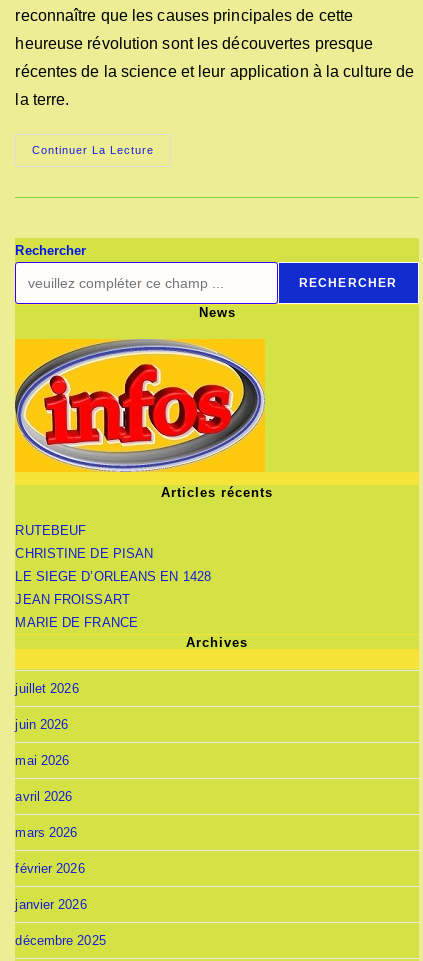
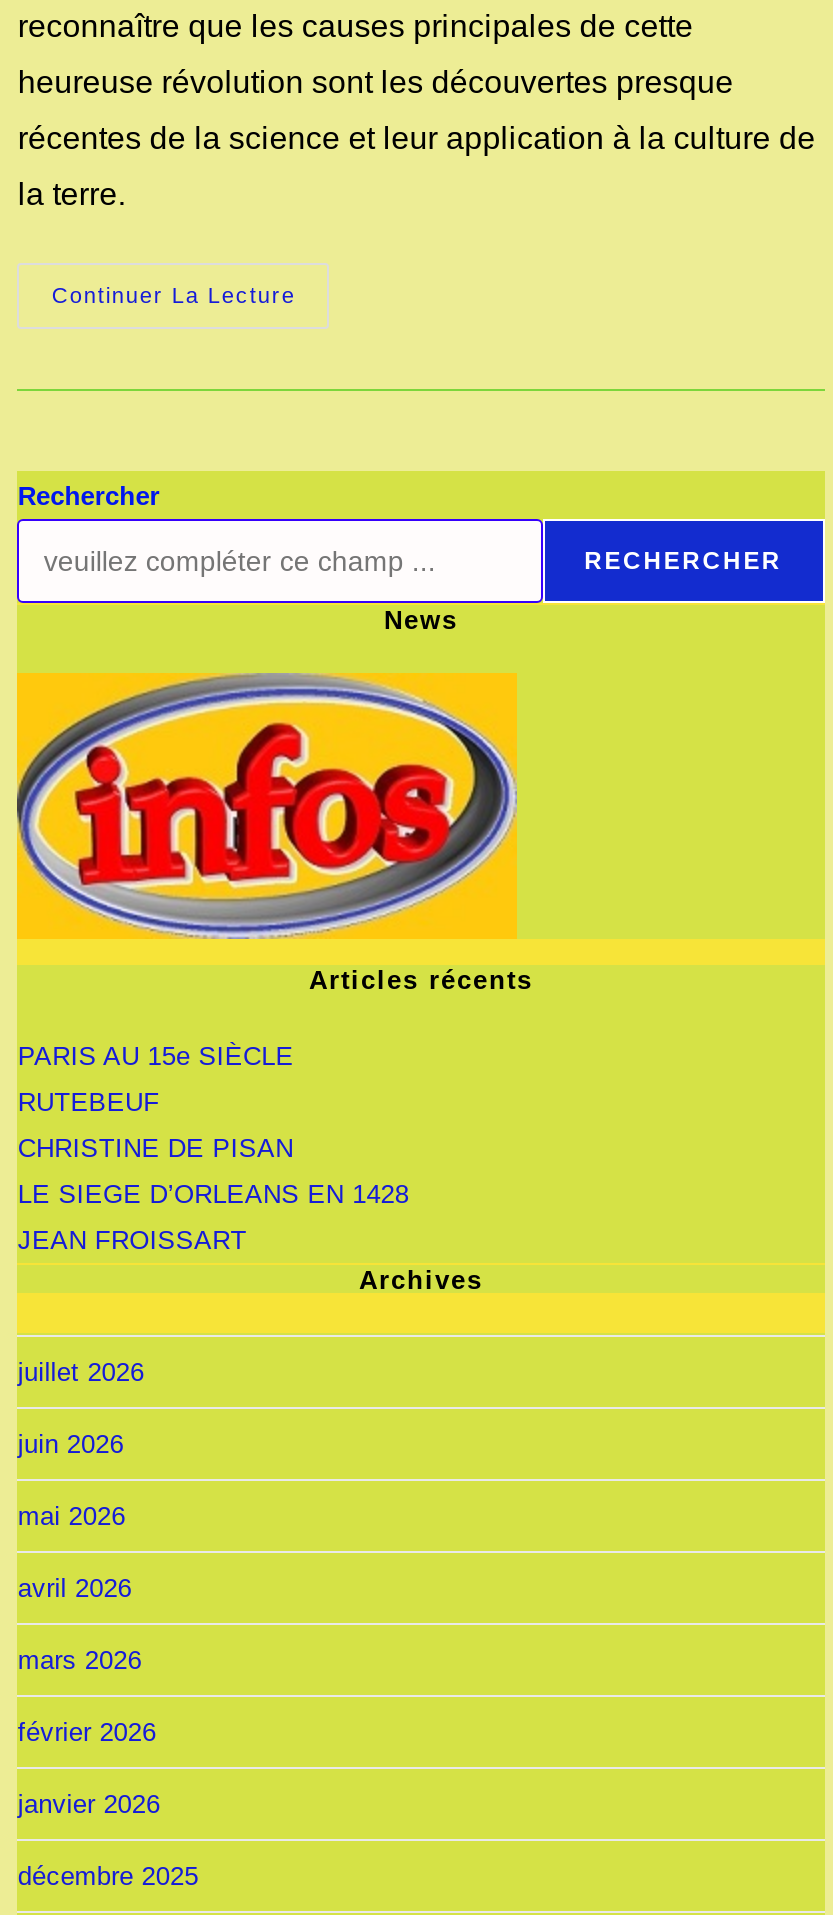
none -> [18,1041,294,1071] PARIS AU 15e SIÈCLE
moved [15,523,211,607] -> [18,1087,409,1255]: RUTEBEUF | CHRISTINE DE PISAN | LE SIEGE D’ORLEANS EN 1428 | JEAN FROISSART
[15,615,138,630] MARIE DE FRANCE -> none

